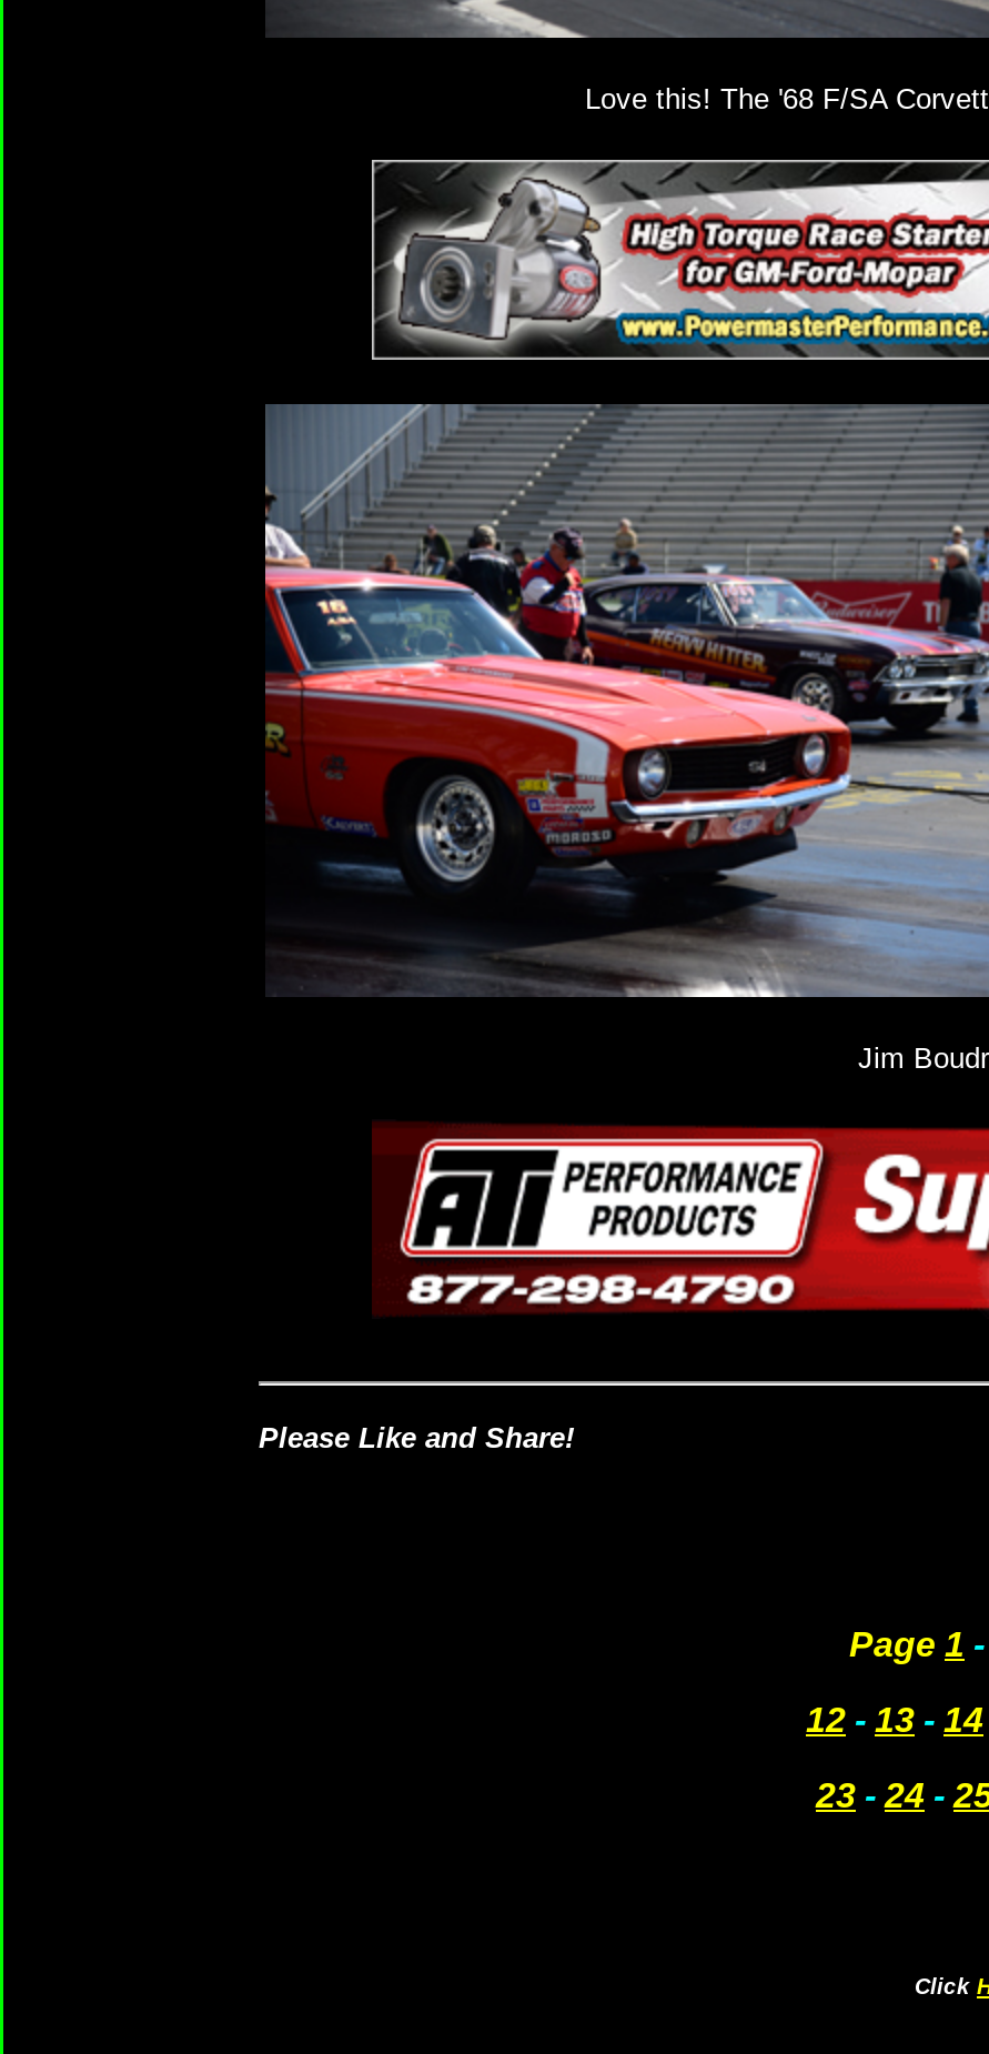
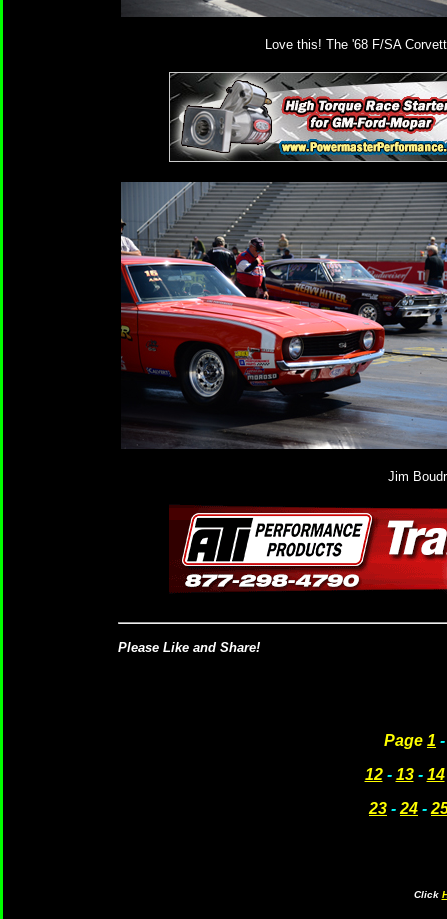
[854,1152,982,1261] [image] -> [387,519,444,567] [image]

